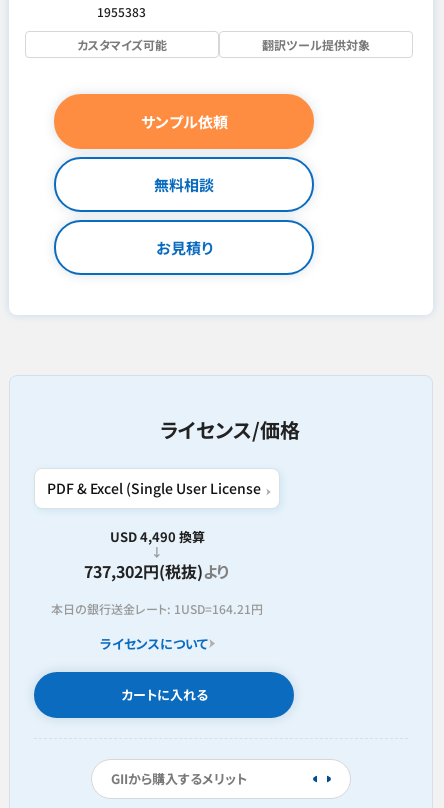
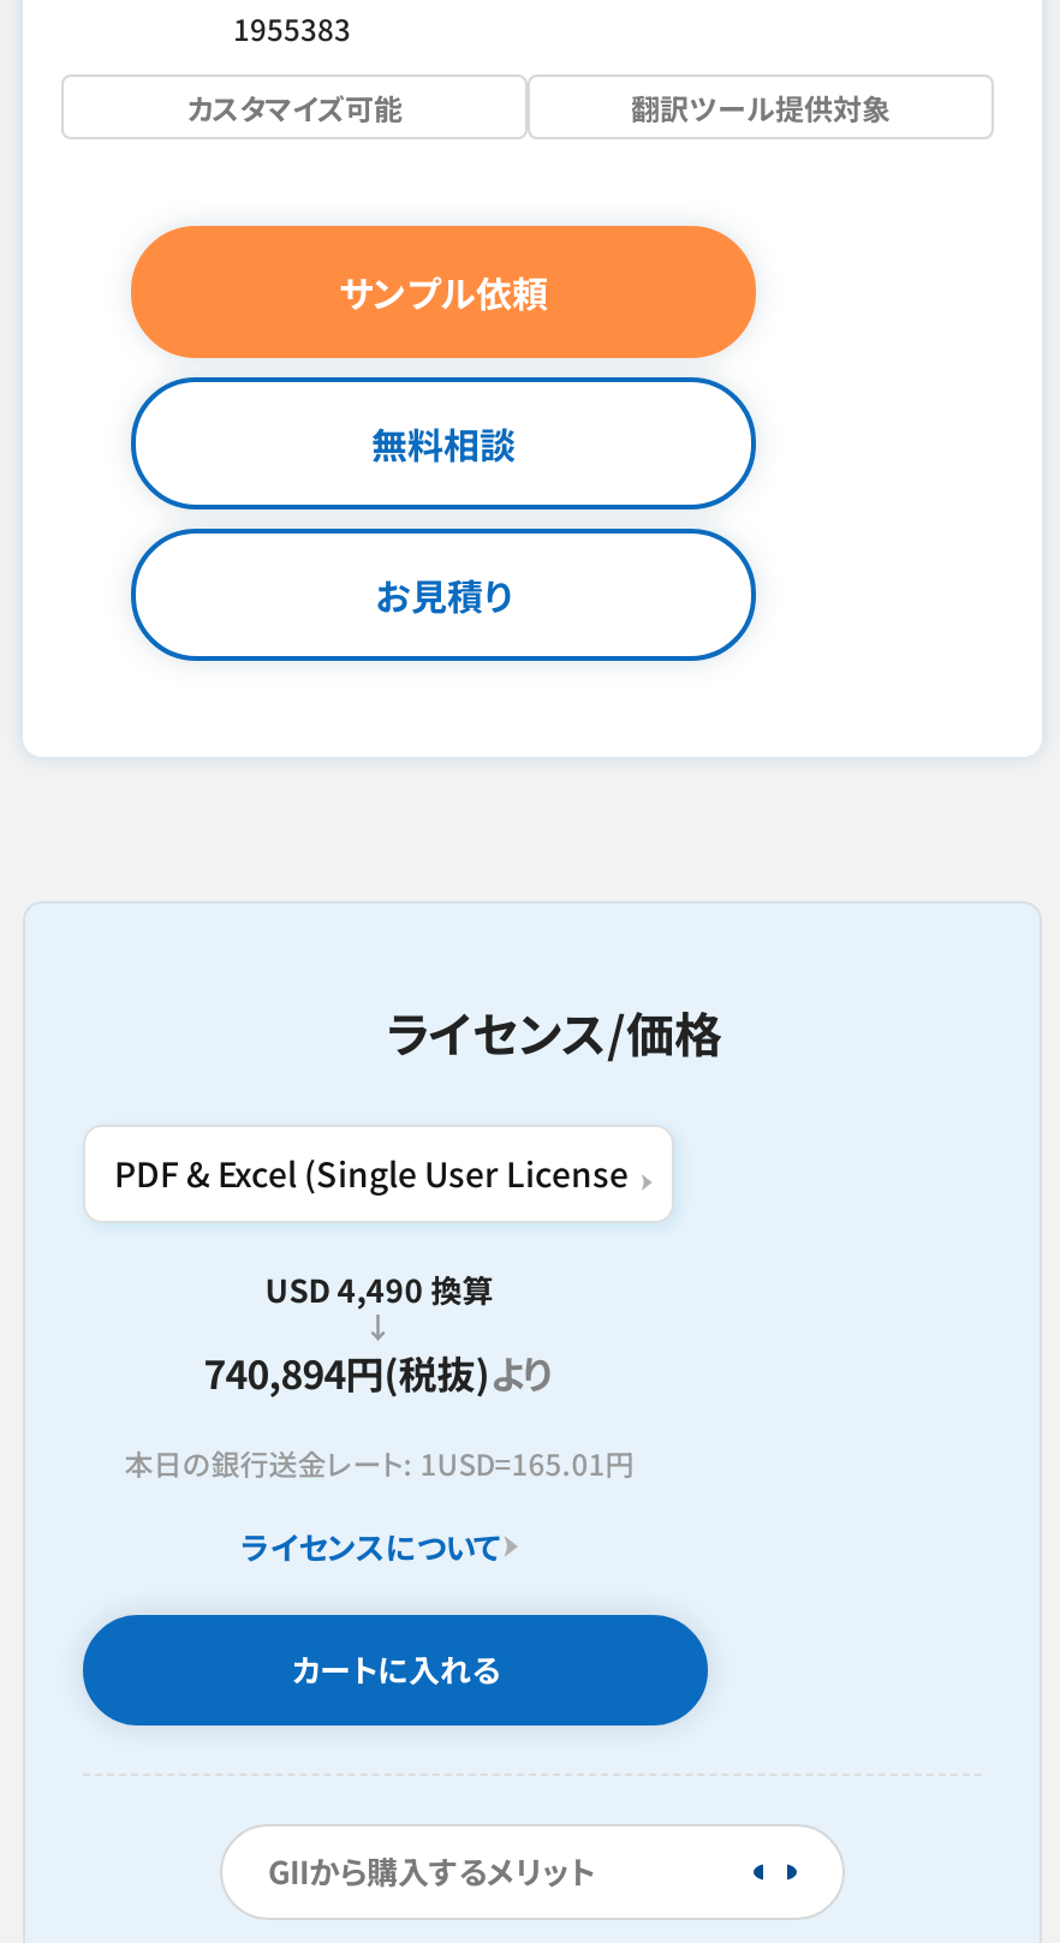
[84,559,230,583] 737,302円(税抜)より -> [204,1342,555,1400] 740,894円(税抜)より
[51,600,263,617] 本日の銀行送金レート: 1USD=164.21円 -> [124,1441,634,1482] 本日の銀行送金レート: 1USD=165.01円

